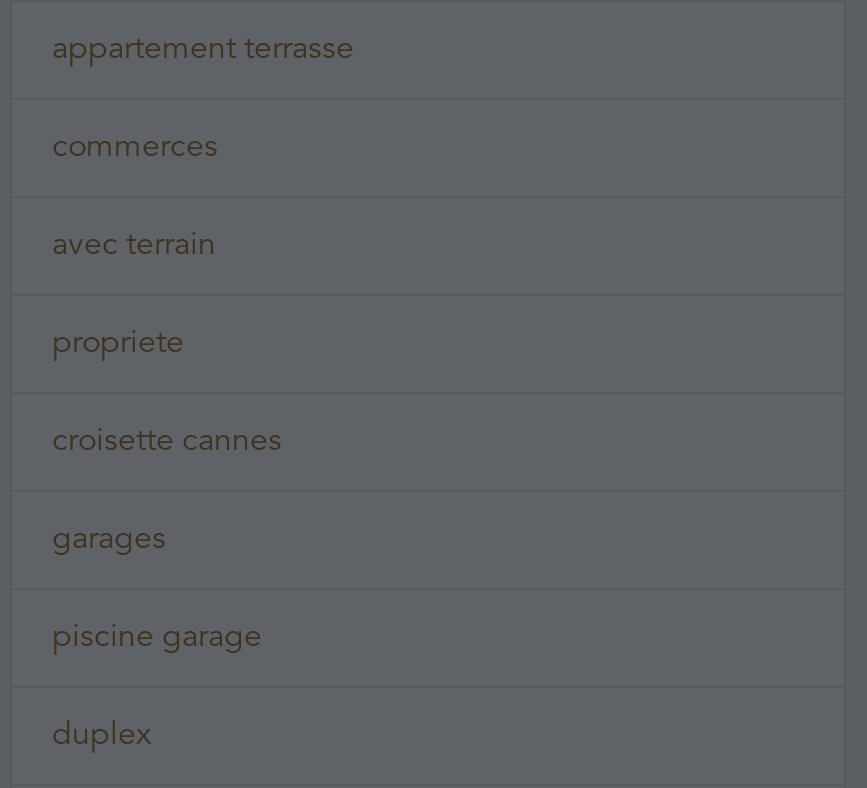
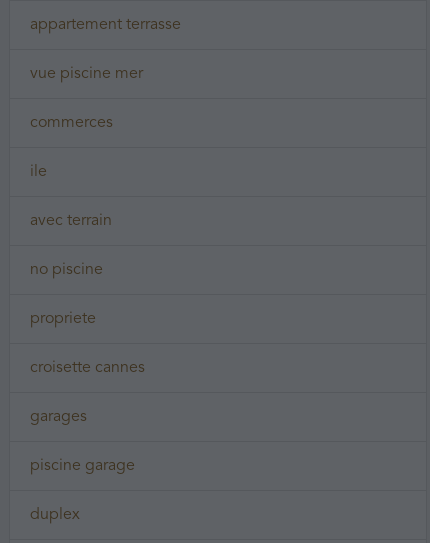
none -> [30,66,143,82] vue piscine mer
none -> [30,164,47,180] ile
none -> [30,262,103,278] no piscine

